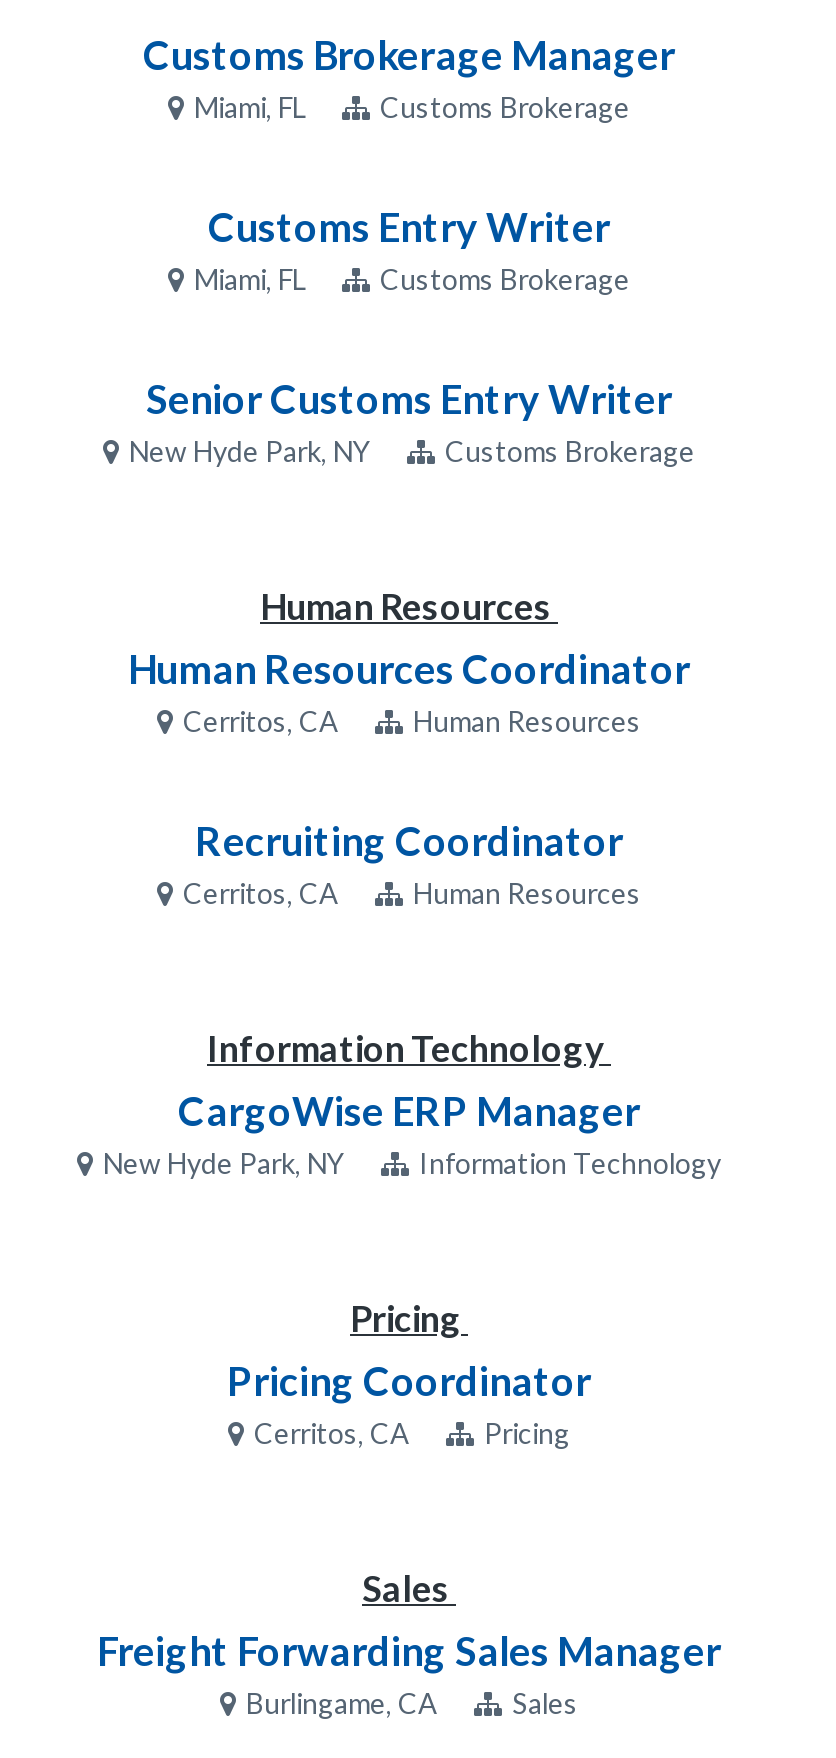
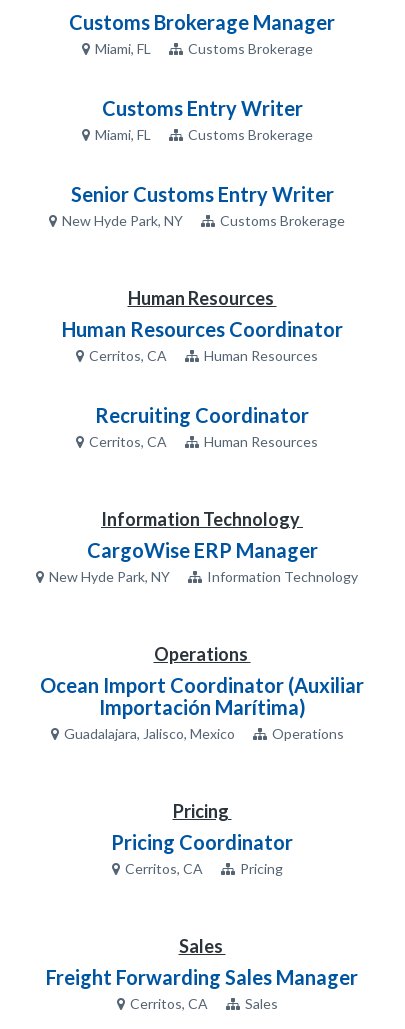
none -> [40,643,364,742] Operations | Ocean Import Coordinator (Auxiliar | Importación Marítima) | Guadalajara, Jalisco, Mexico | Operations
[246,1686,438,1720] Burlingame, CA -> [129,995,207,1012] Cerritos, CA

